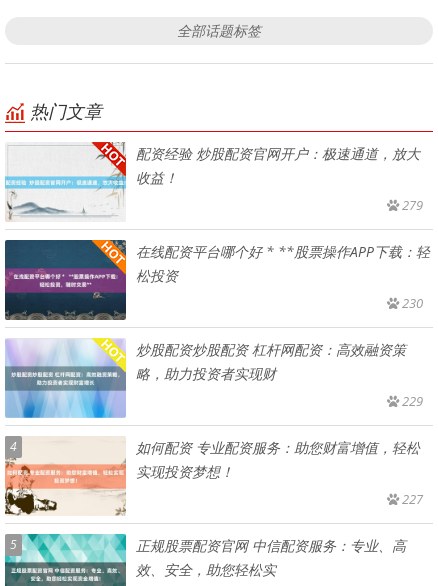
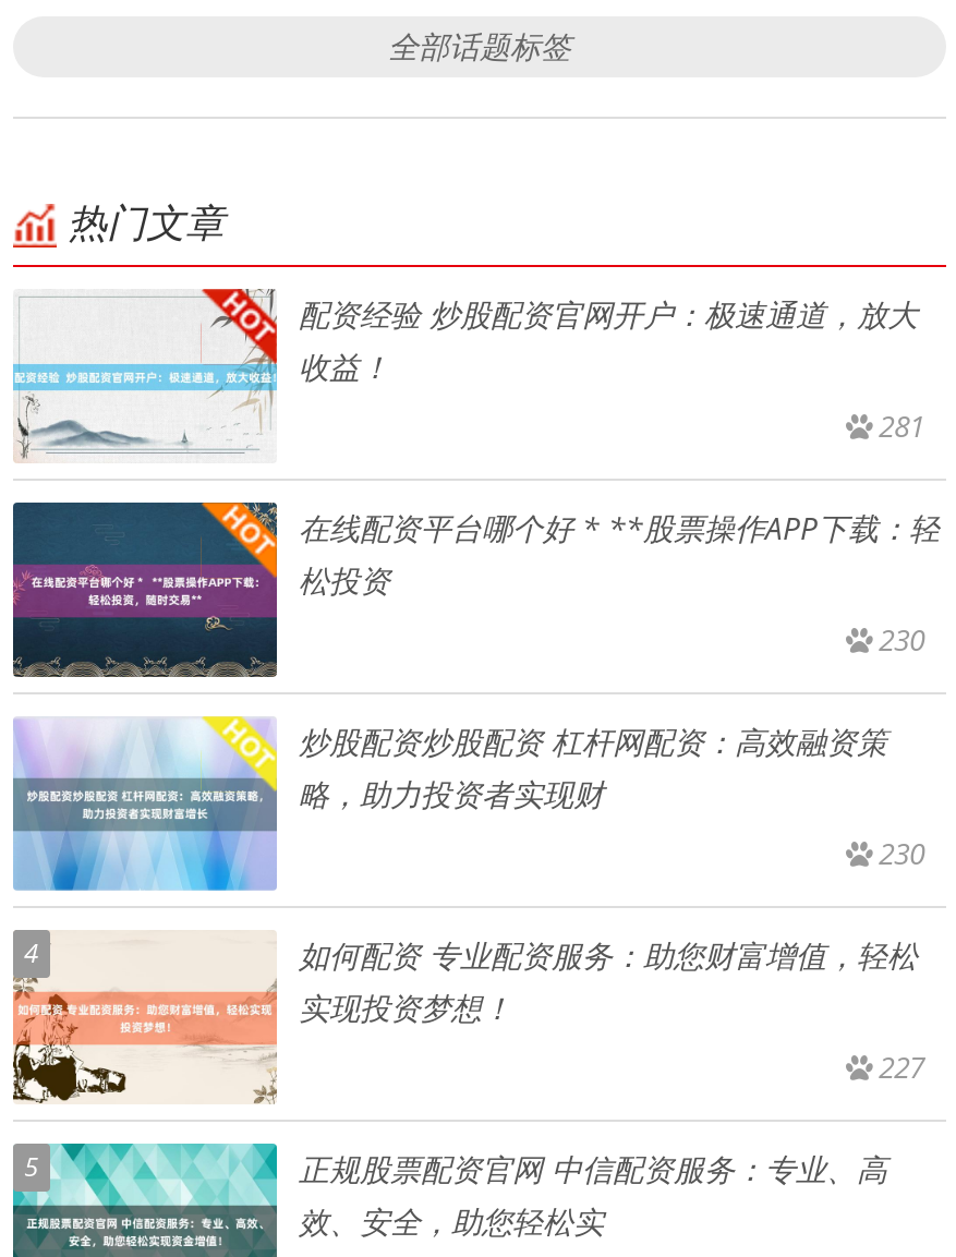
[402,196,423,214] 279 -> [879,407,924,446] 281
[402,392,423,410] 229 -> [879,834,924,874] 230

